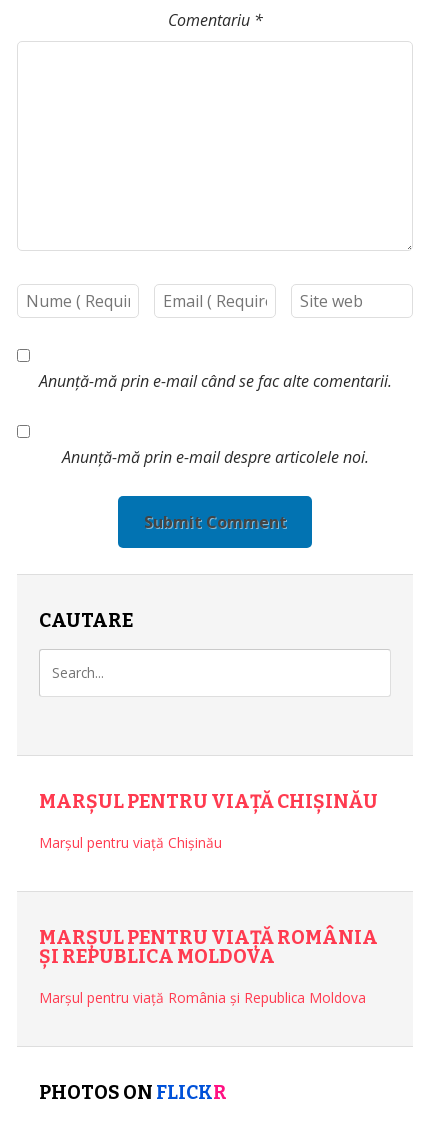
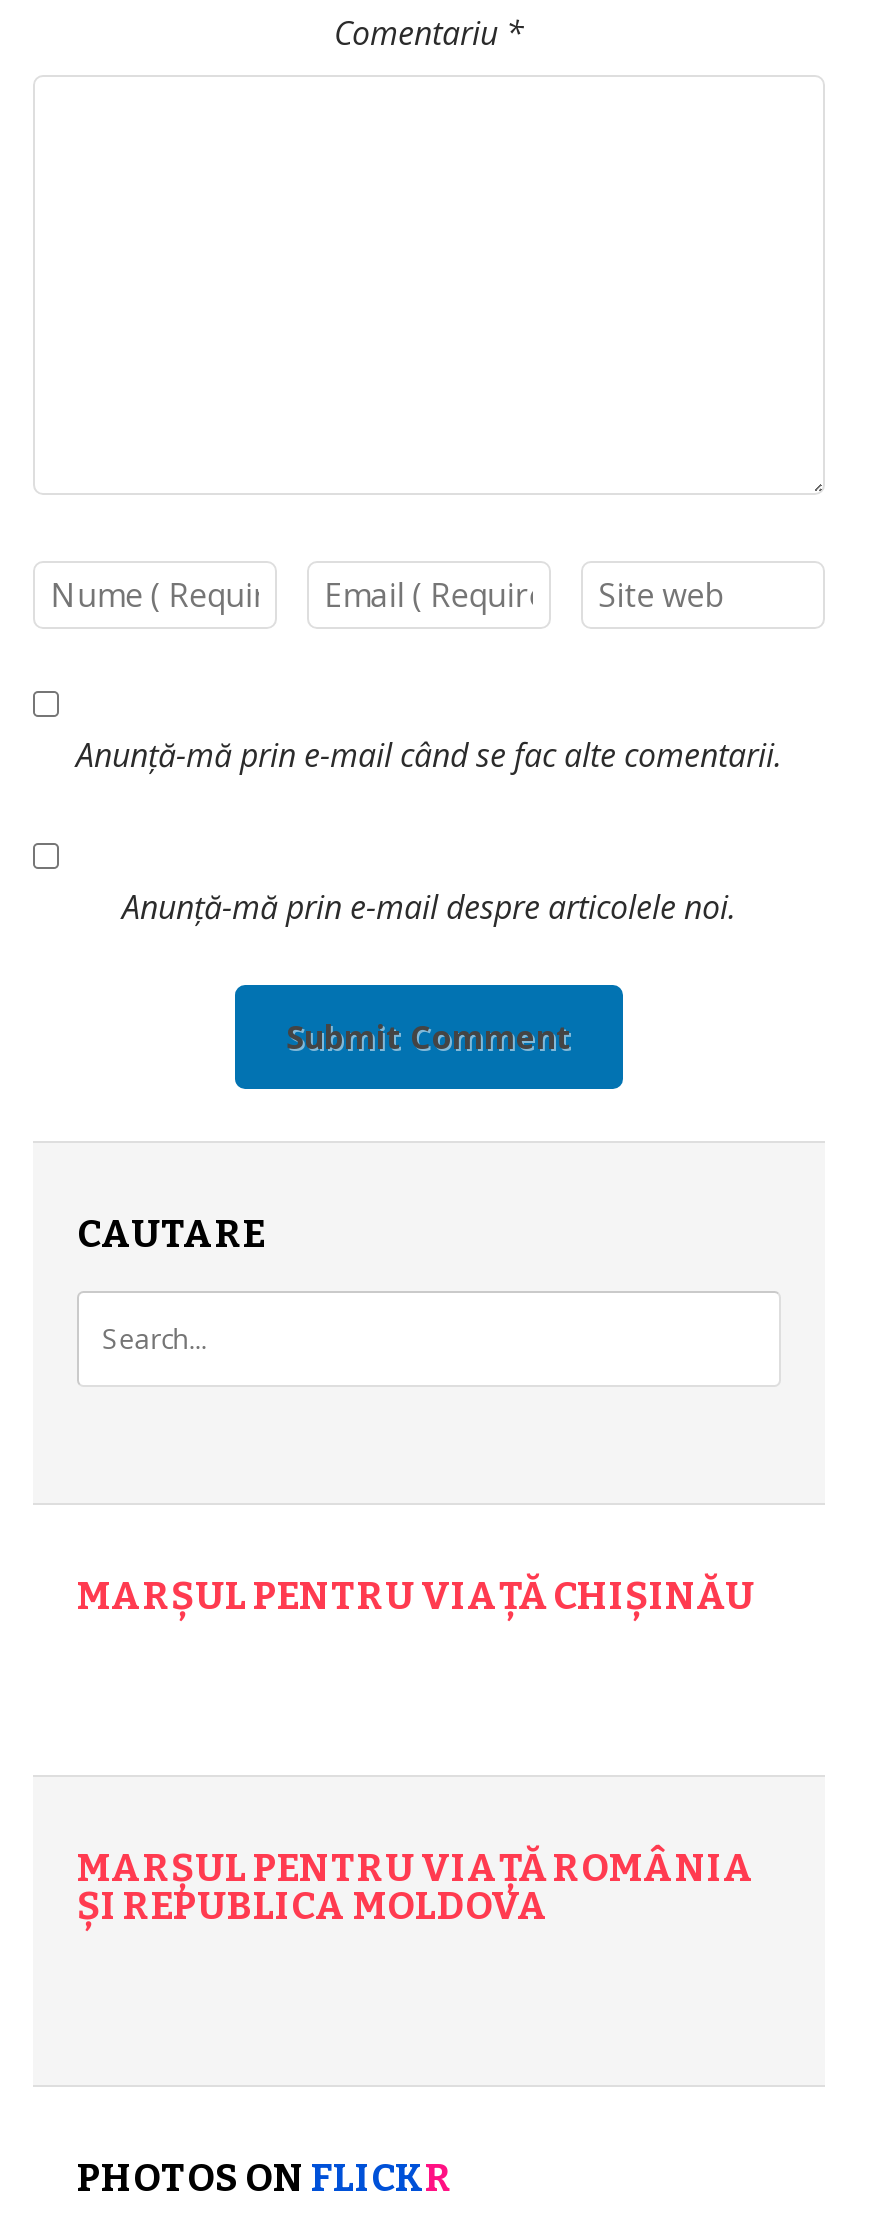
[39,833,222,852] Marșul pentru viață Chișinău -> none
[39,988,366,1007] Marșul pentru viață România și Republica Moldova -> none

